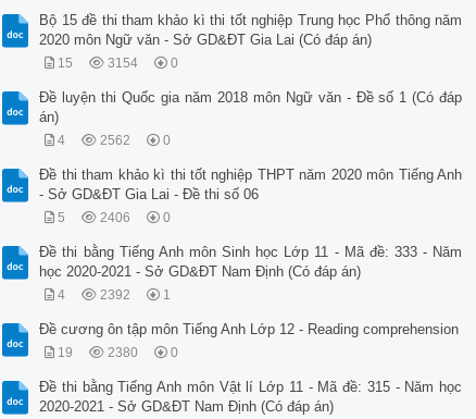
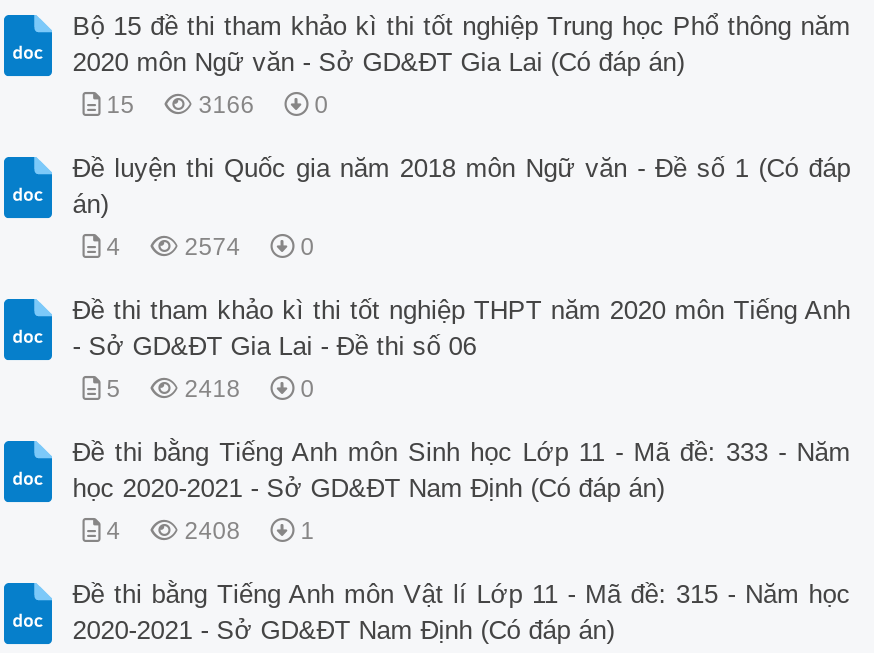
[108,56,138,71] 3154 -> [198,91,254,119] 3166
[100,133,131,148] 2562 -> [184,233,240,261] 2574
[100,210,131,225] 2406 -> [184,375,240,403] 2418
[100,287,131,303] 2392 -> [184,517,240,545] 2408
[39,321,459,360] Đề cương ôn tập môn Tiếng Anh Lớp 12 - Reading comprehension | 19 | 2380 | 0 -> none

